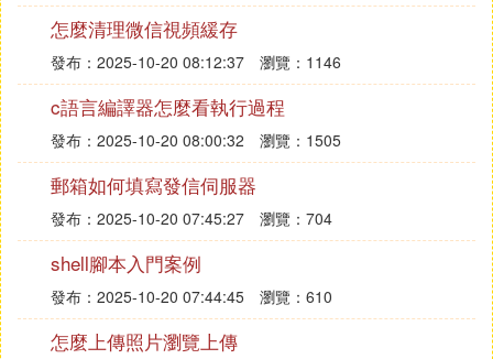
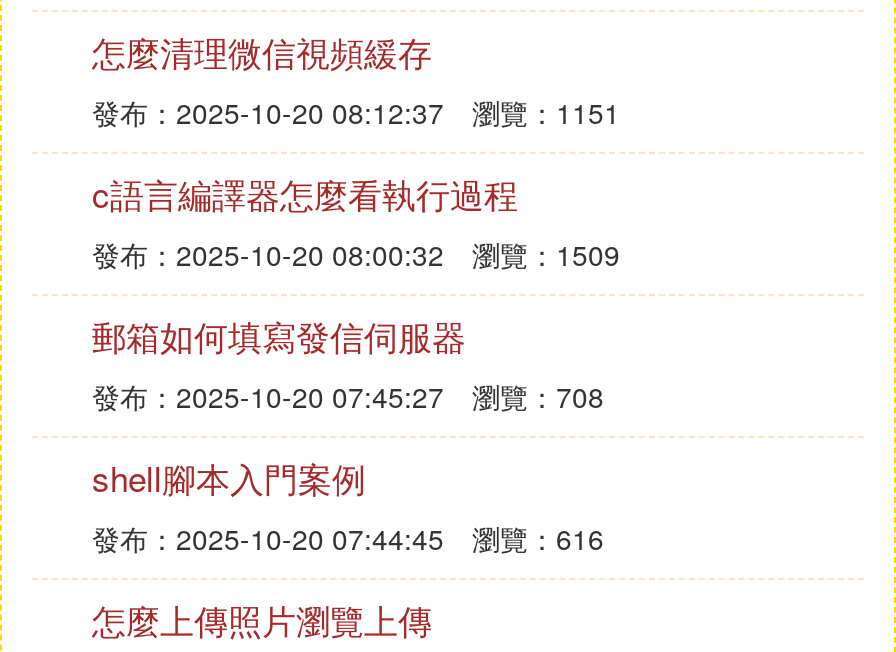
[51,51,341,73] 發布：2025-10-20 08:12:37 瀏覽：1146 -> [92,92,620,132] 發布：2025-10-20 08:12:37 瀏覽：1151
[51,129,341,151] 發布：2025-10-20 08:00:32 瀏覽：1505 -> [92,234,620,274] 發布：2025-10-20 08:00:32 瀏覽：1509
[51,207,332,229] 發布：2025-10-20 07:45:27 瀏覽：704 -> [92,376,604,416] 發布：2025-10-20 07:45:27 瀏覽：708
[51,285,332,307] 發布：2025-10-20 07:44:45 瀏覽：610 -> [92,518,604,558] 發布：2025-10-20 07:44:45 瀏覽：616

